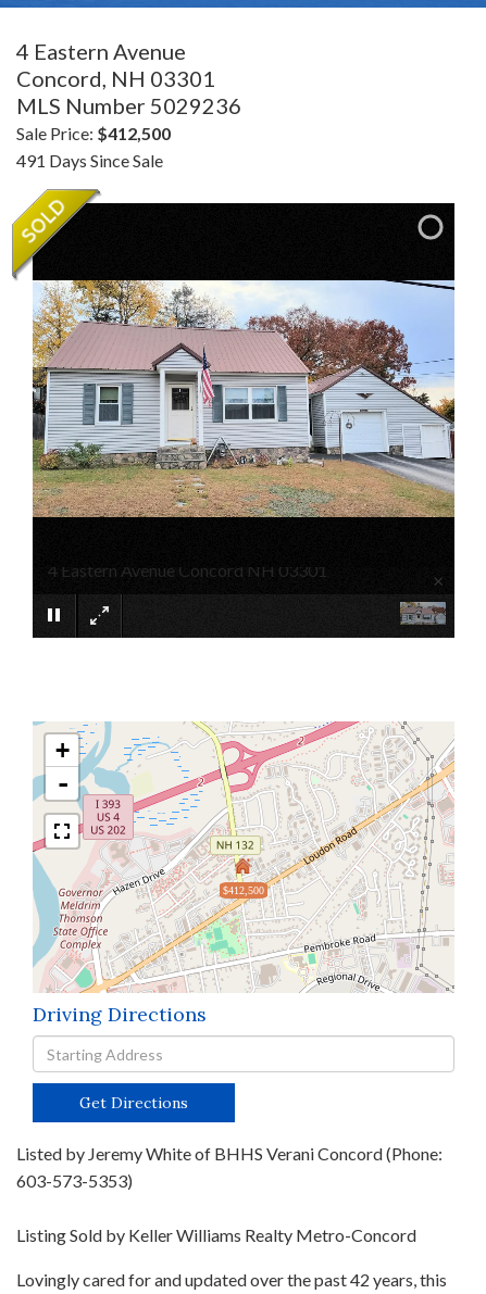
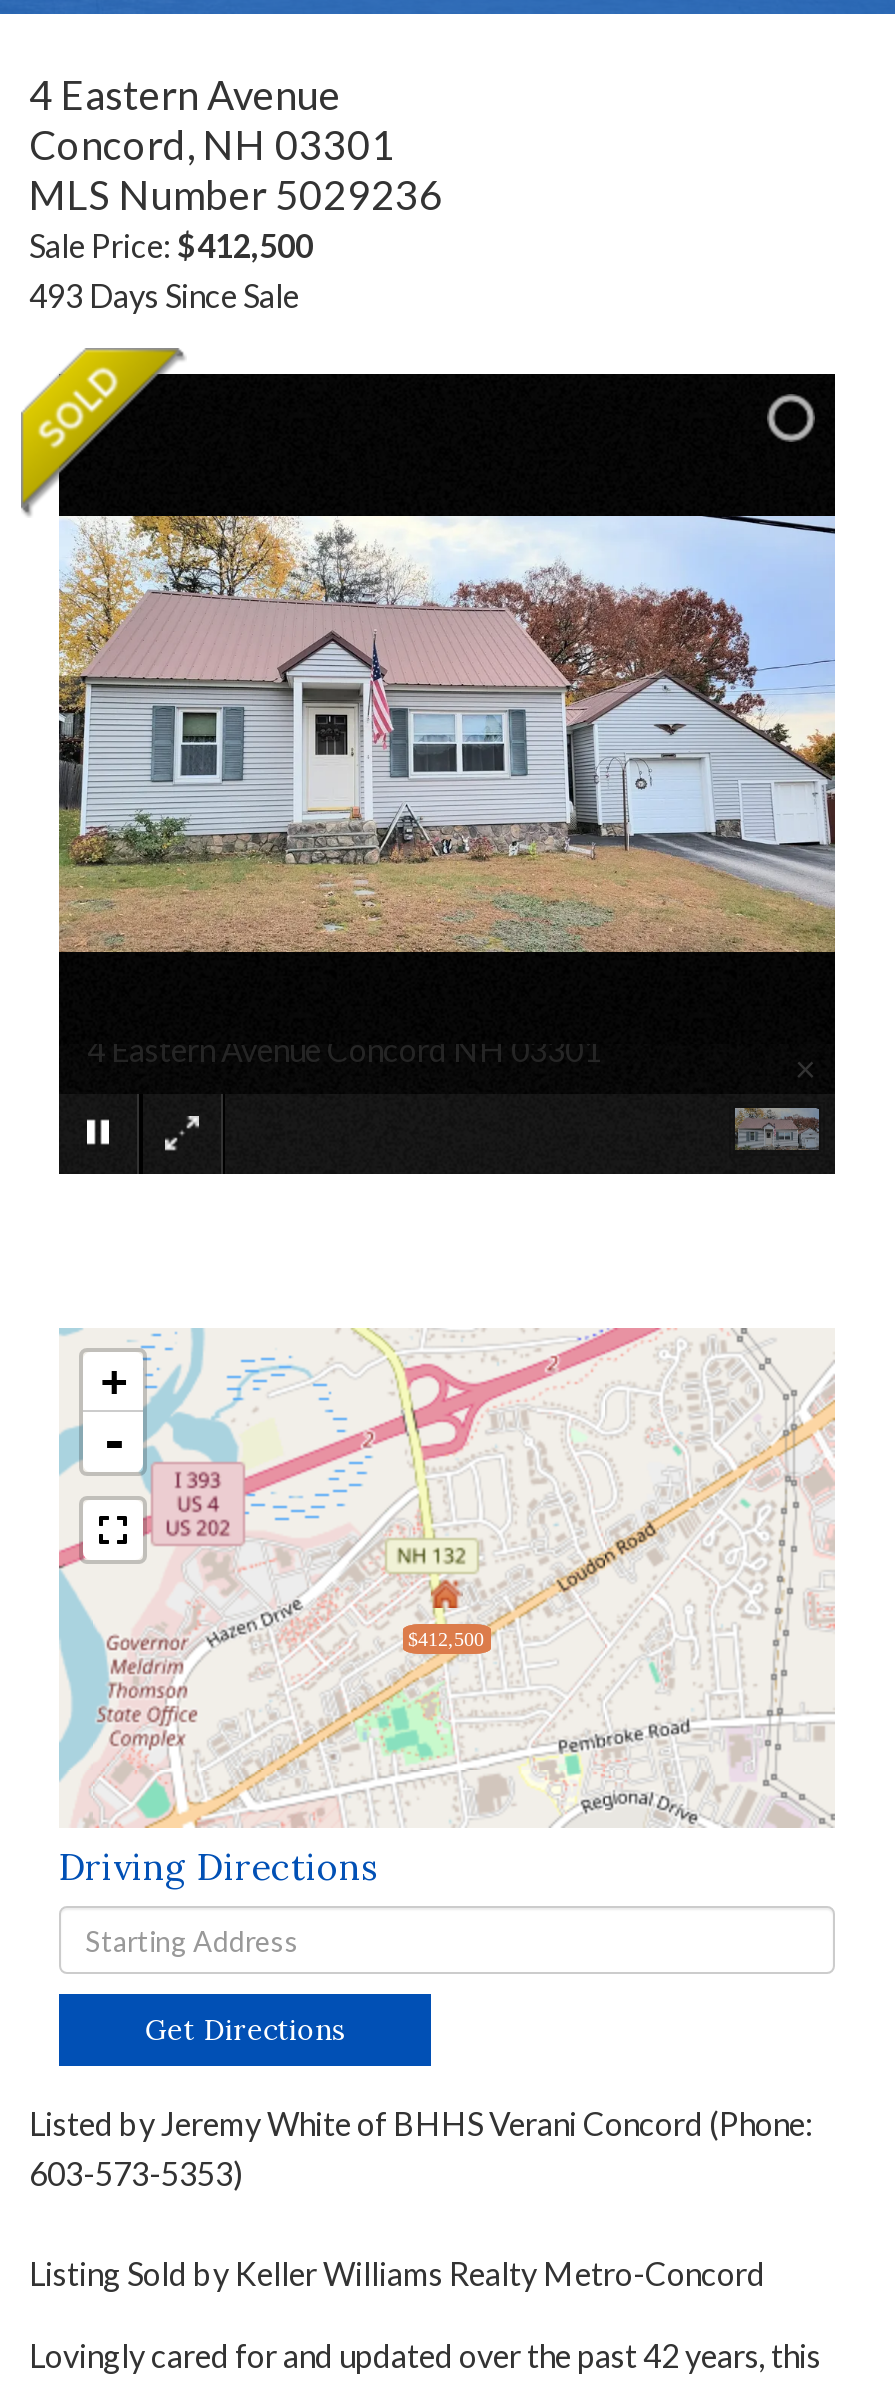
[16,150,163,171] 491 Days Since Sale -> [29,276,299,314] 493 Days Since Sale

